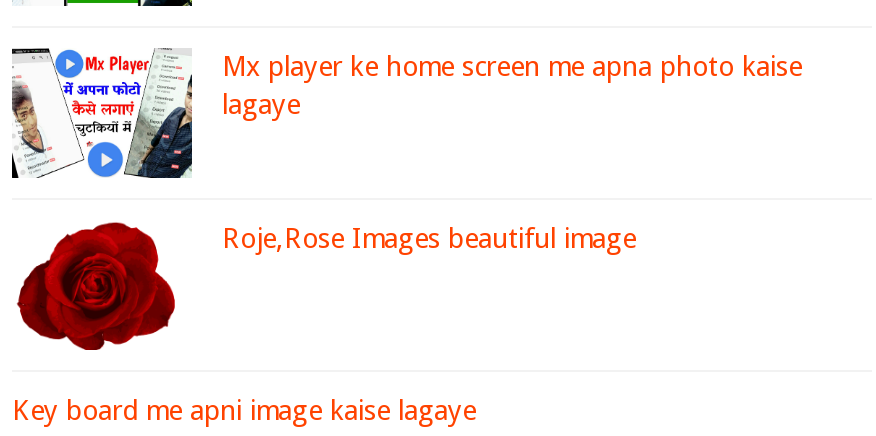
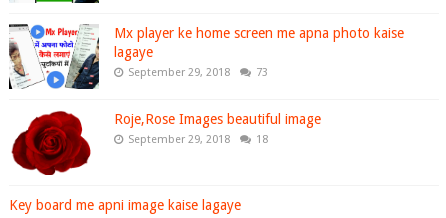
none -> [128,66,268,79] September 29, 2018 | 73
none -> [128,133,268,146] September 29, 2018 | 18

